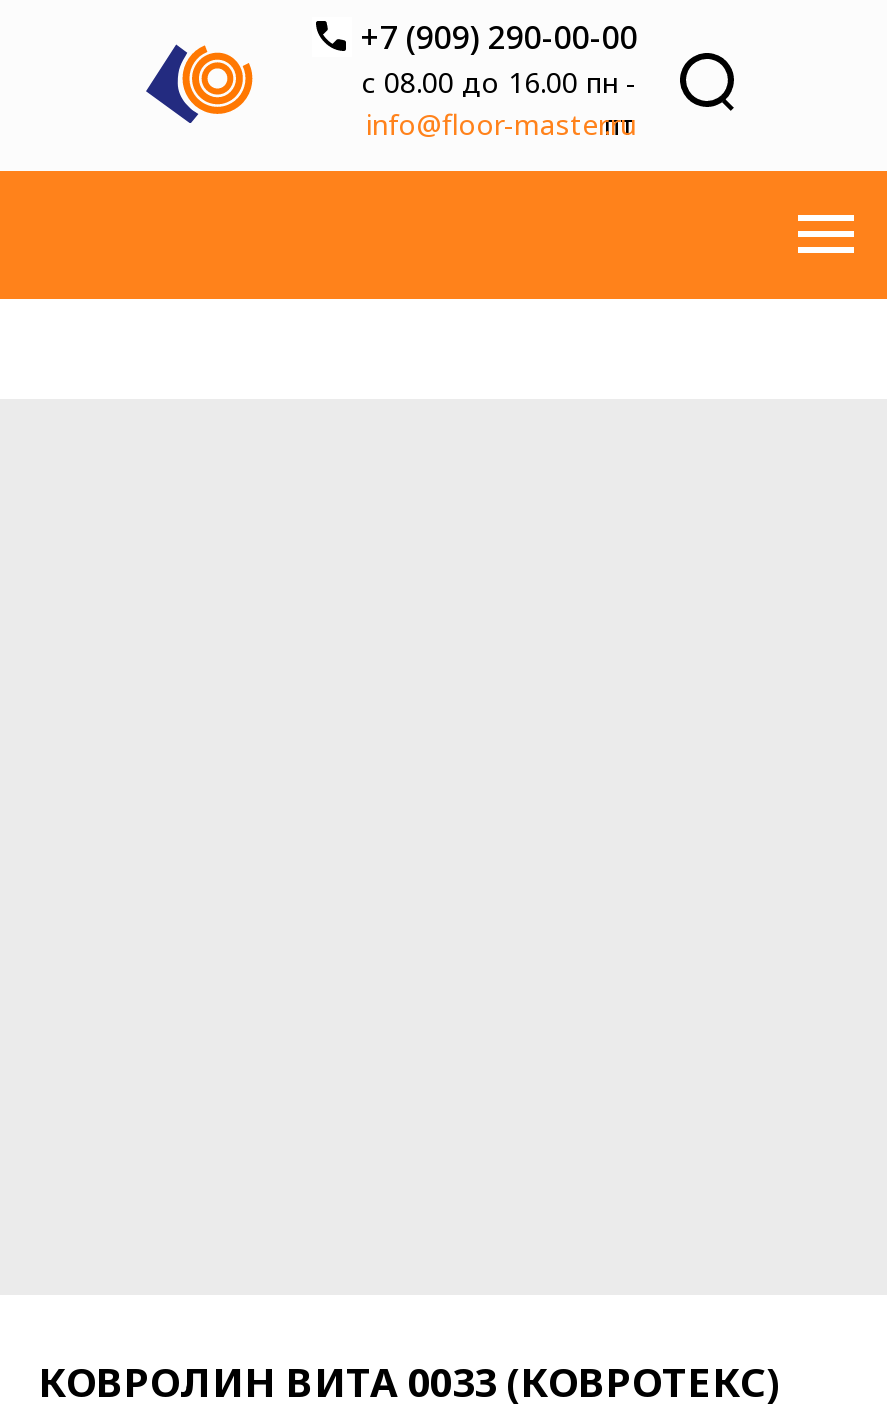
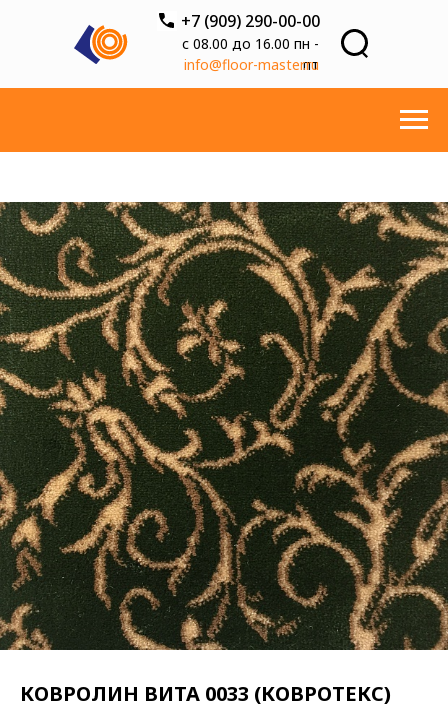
none -> [3,201,445,651] [image]

